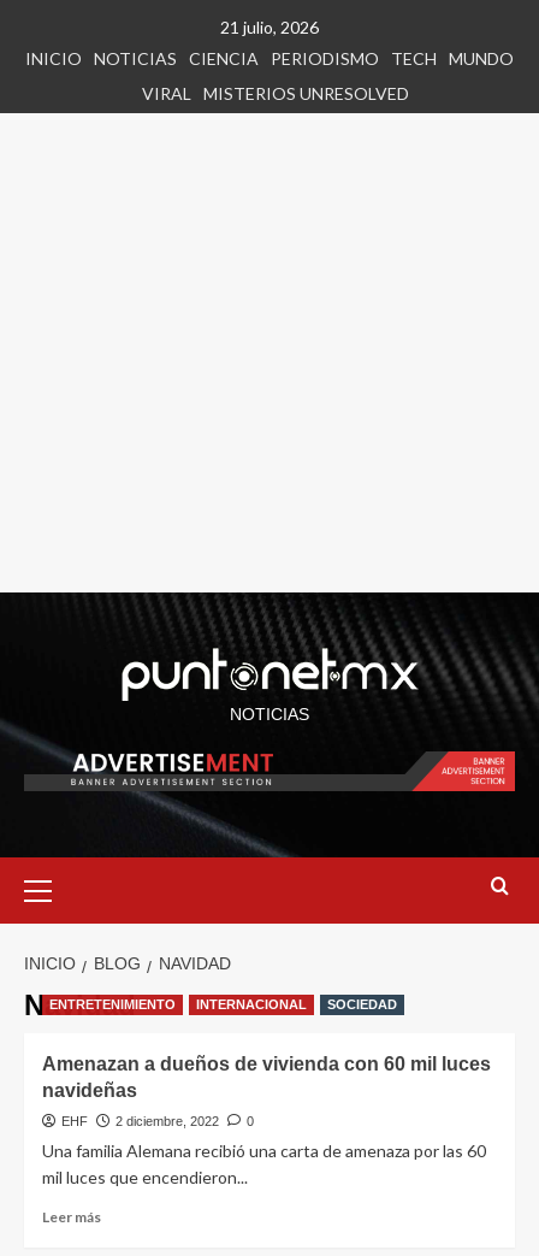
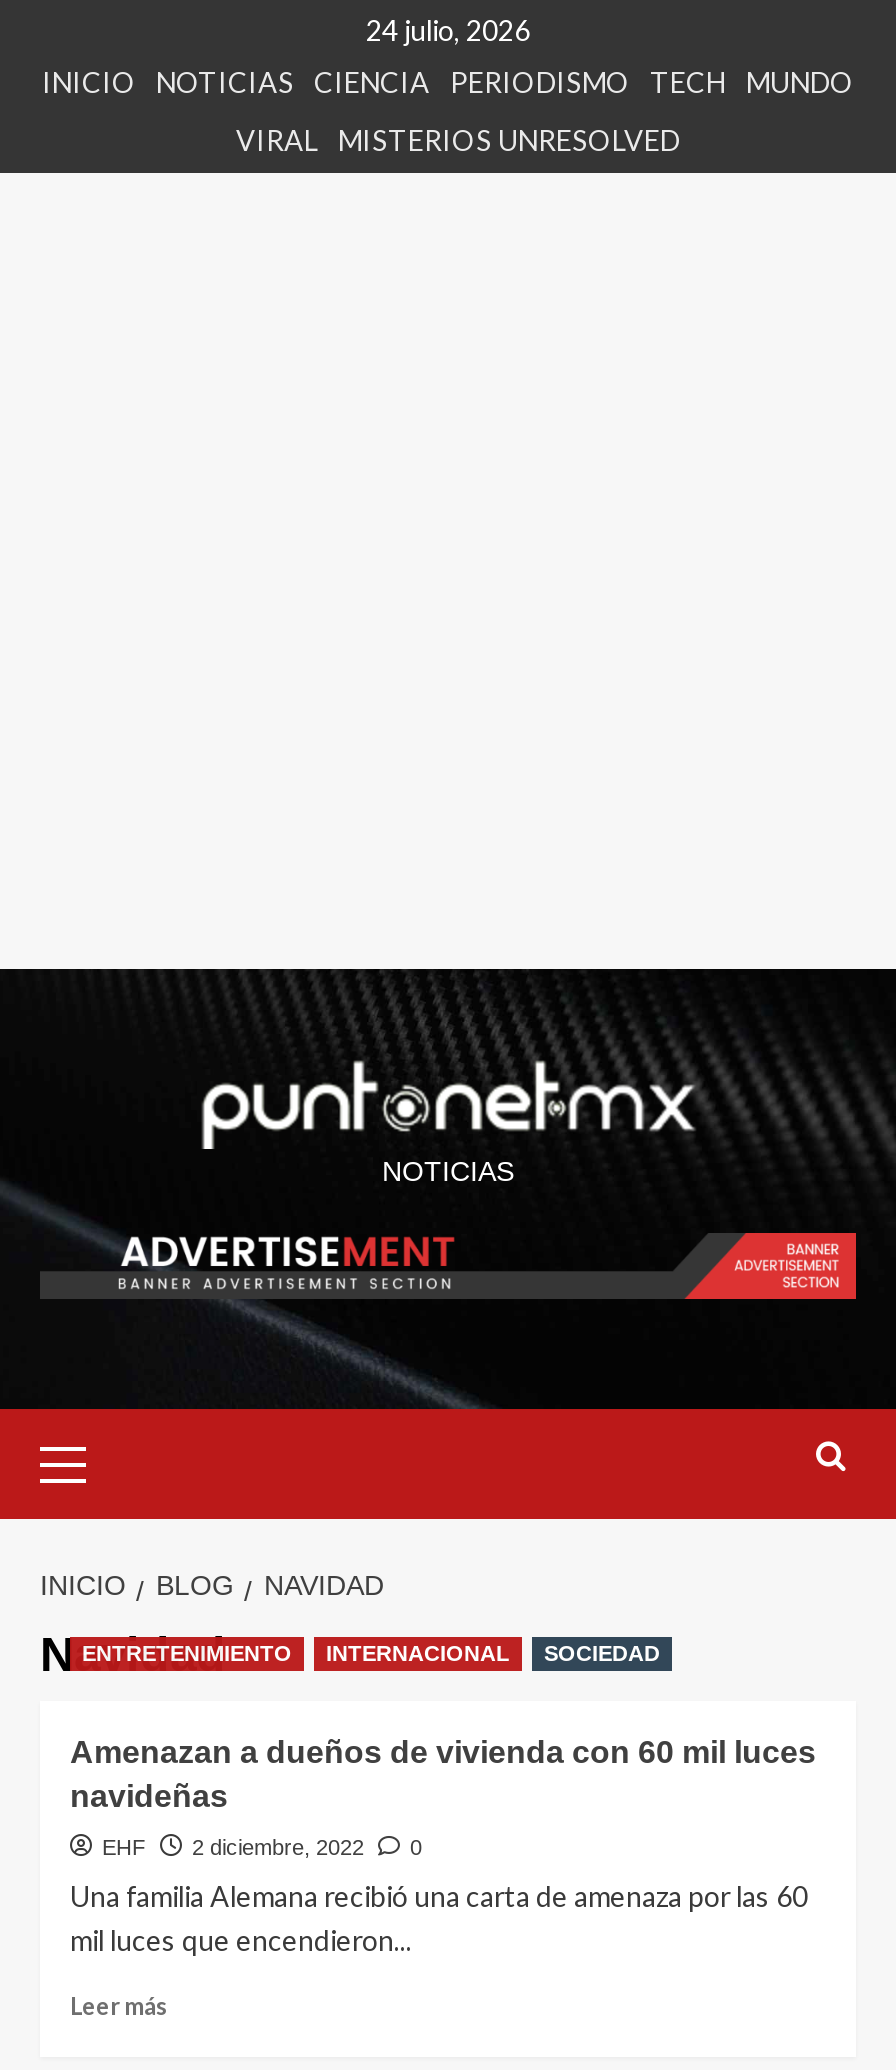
[220,17,319,37] 21 julio, 2026 -> [366,13,530,47] 24 julio, 2026

